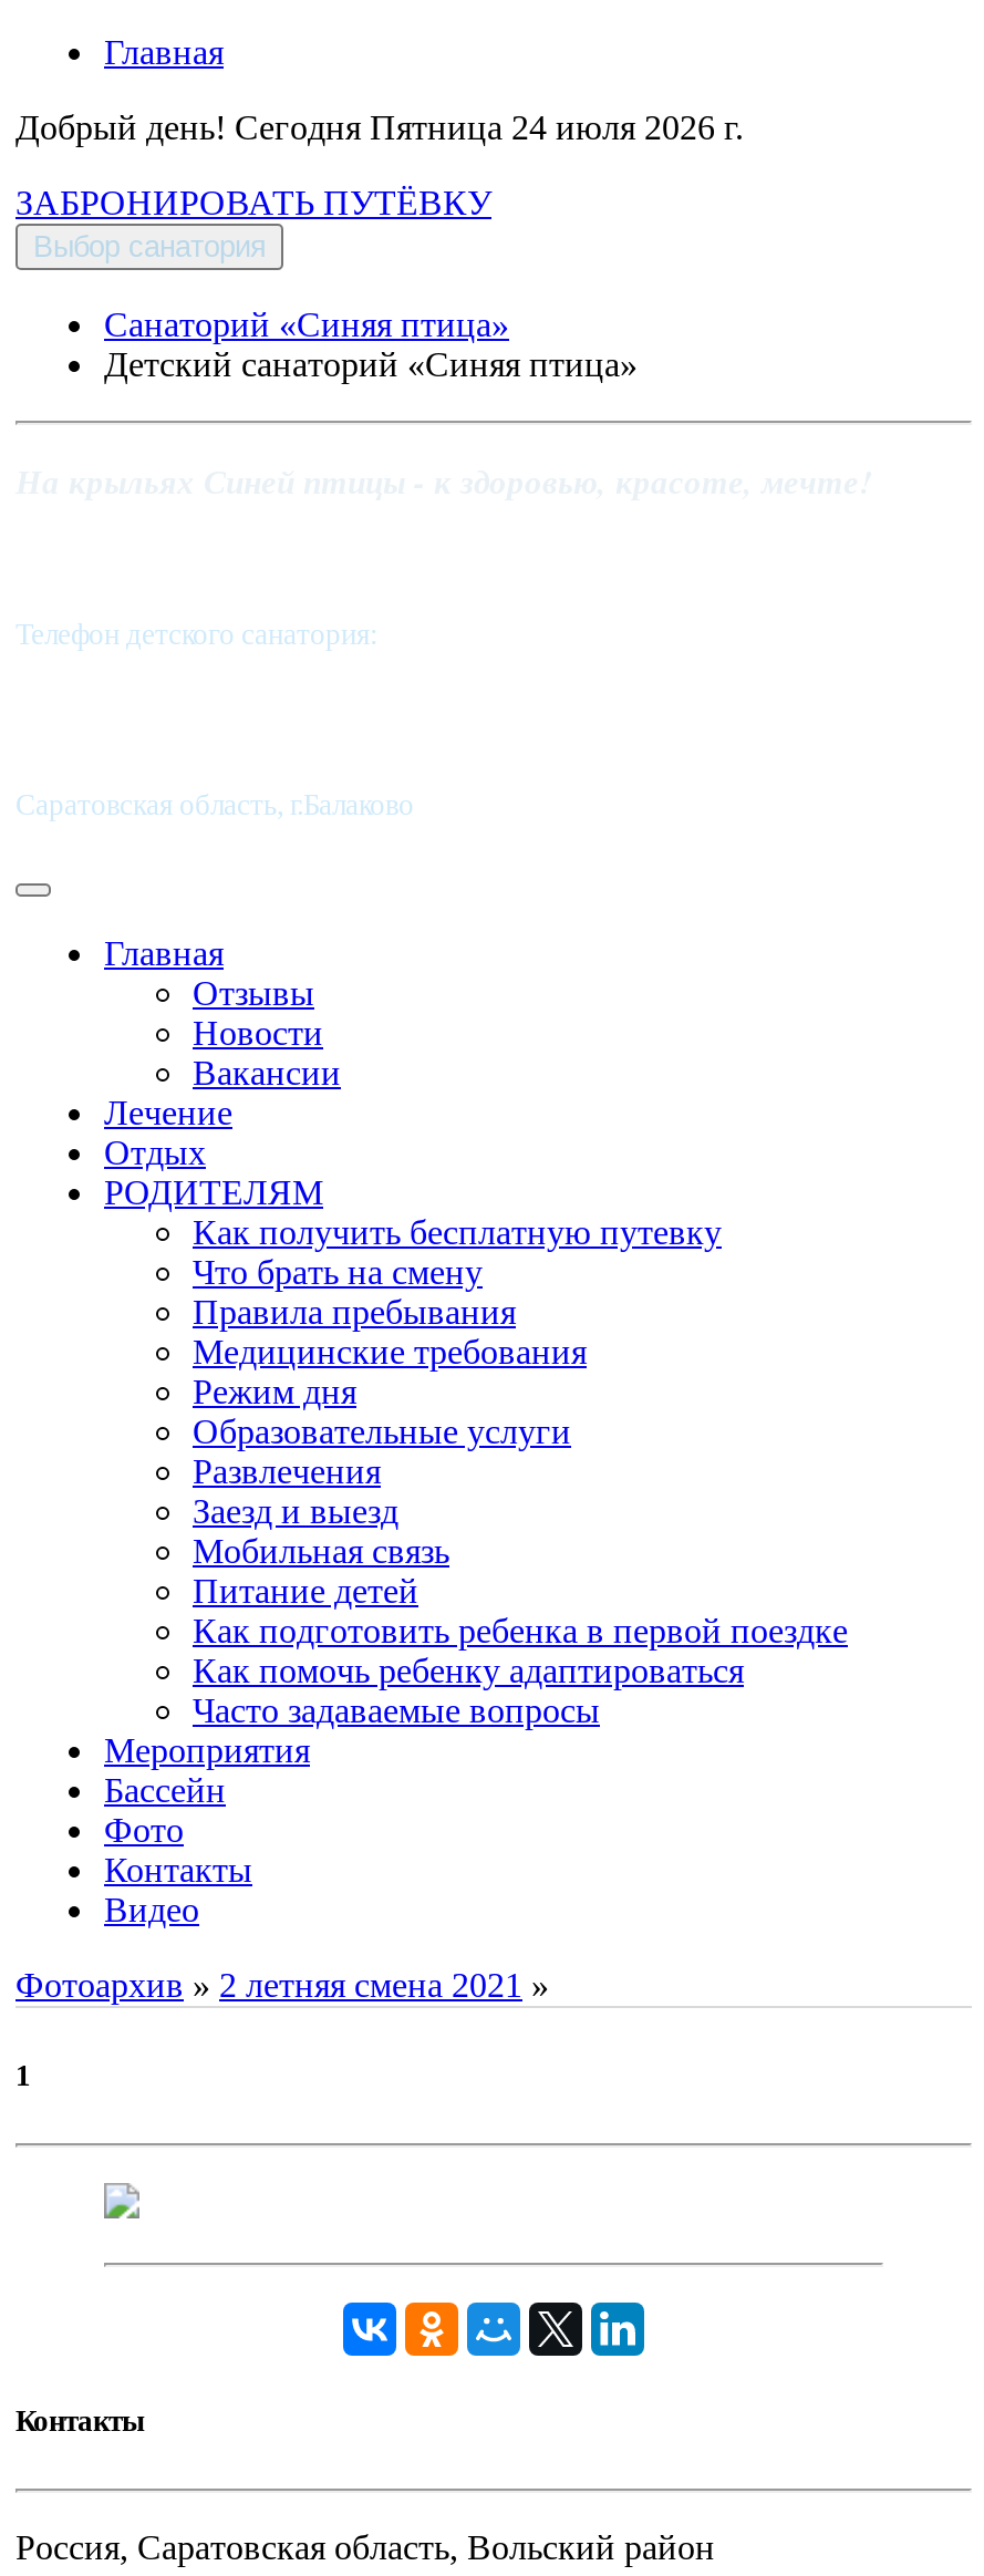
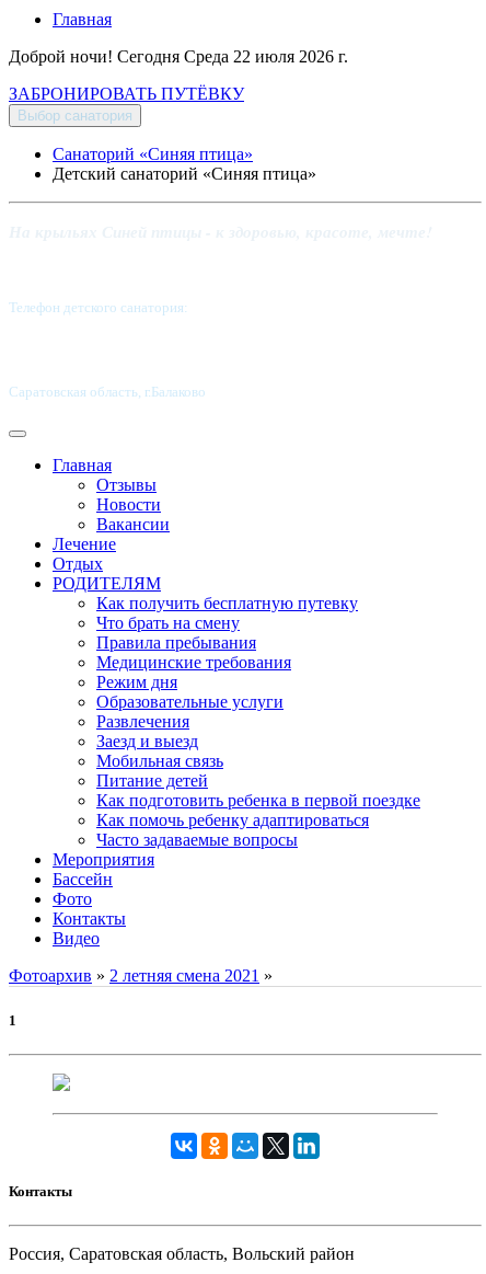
[15,108,744,146] Добрый день! Сегодня Пятница 24 июля 2026 г. -> [9,47,348,66] Доброй ночи! Сегодня Среда 22 июля 2026 г.

